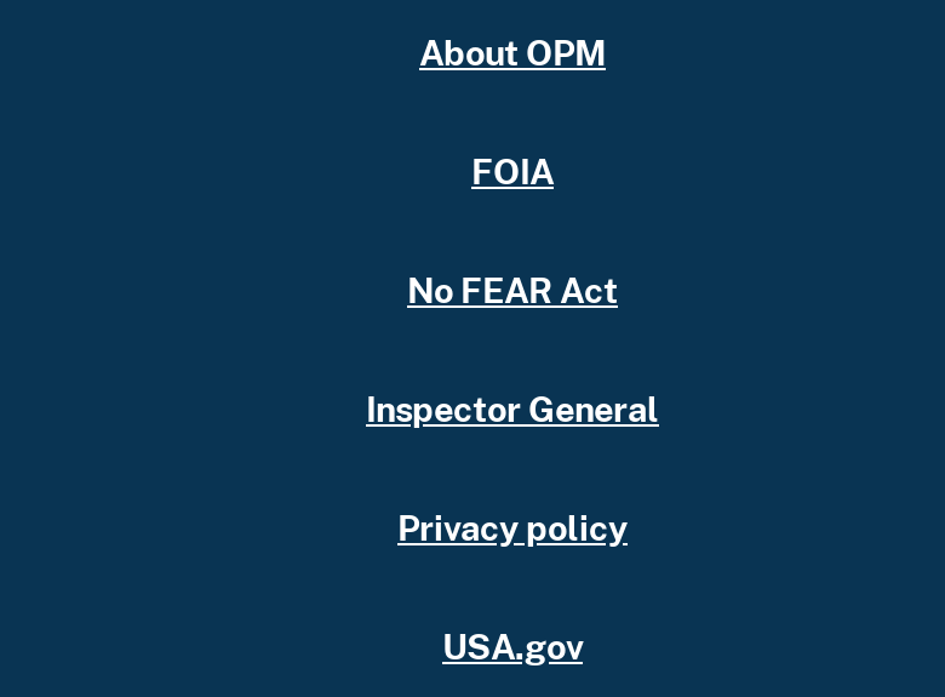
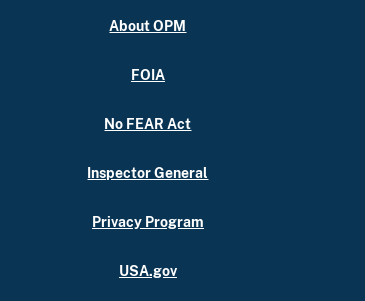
[397,507,628,548] Privacy policy -> [92,213,204,230] Privacy Program

